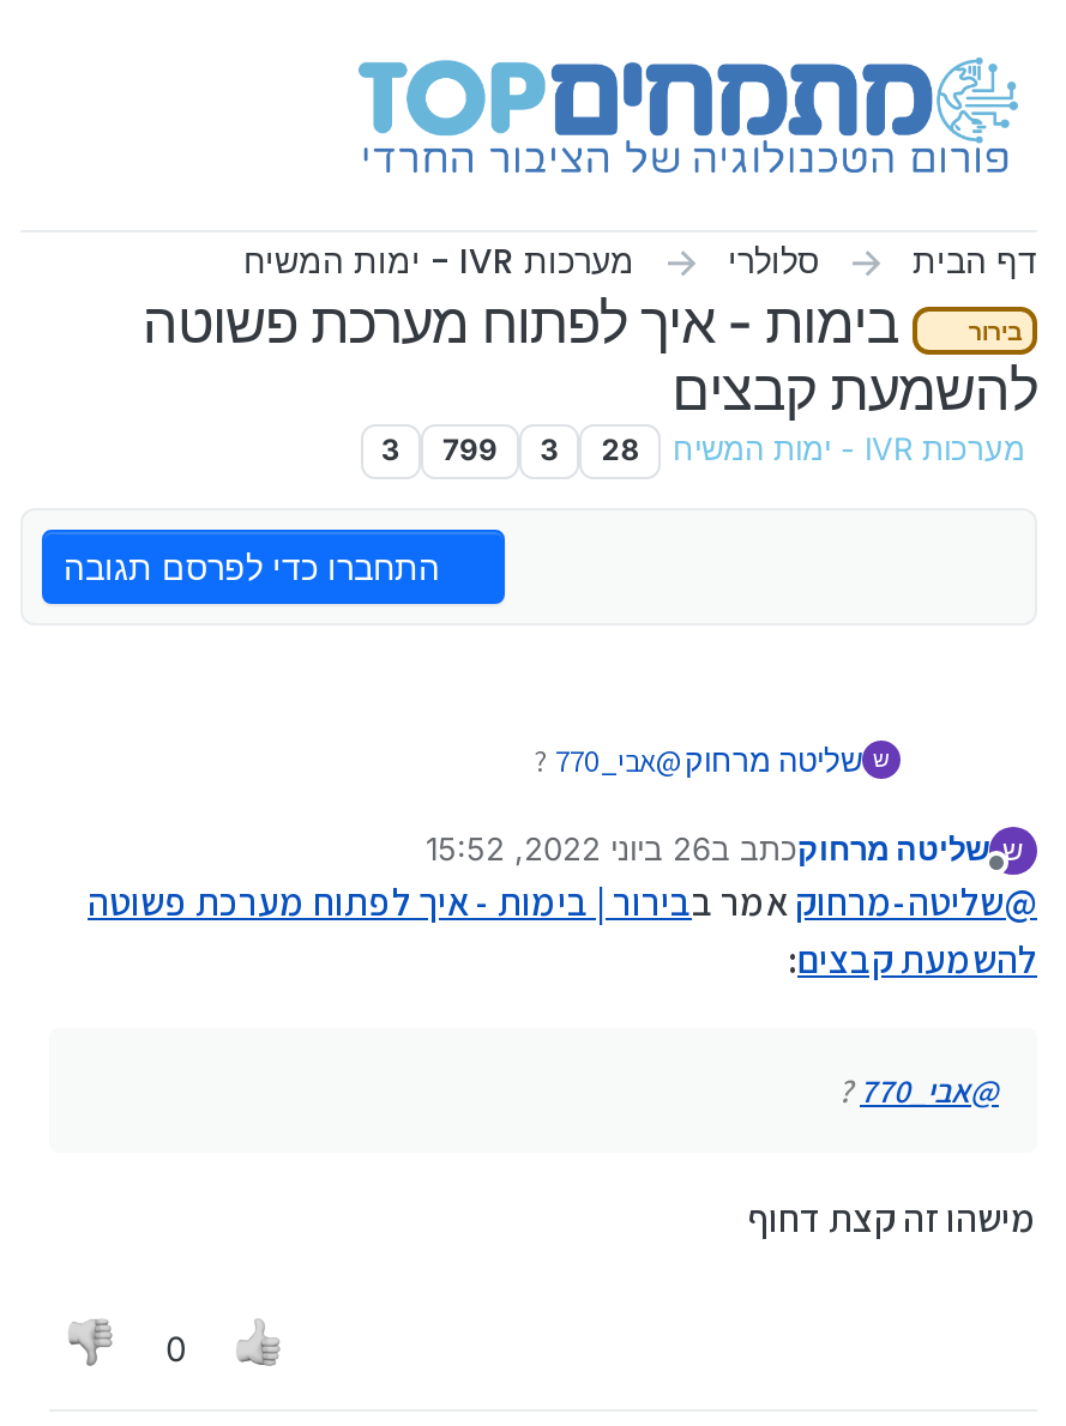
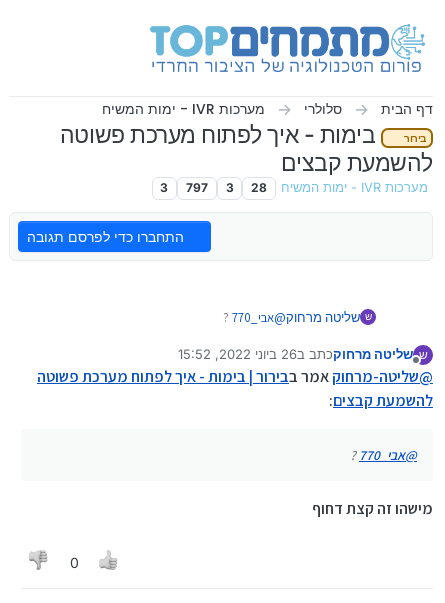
[381,433,640,469] 3 799 3 28 -> [160,180,267,195] 3 797 3 28

